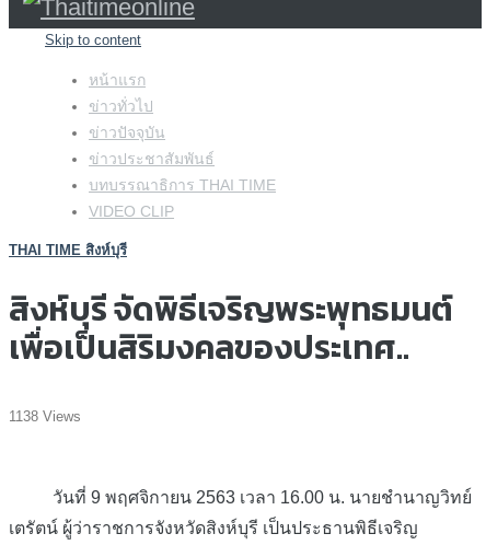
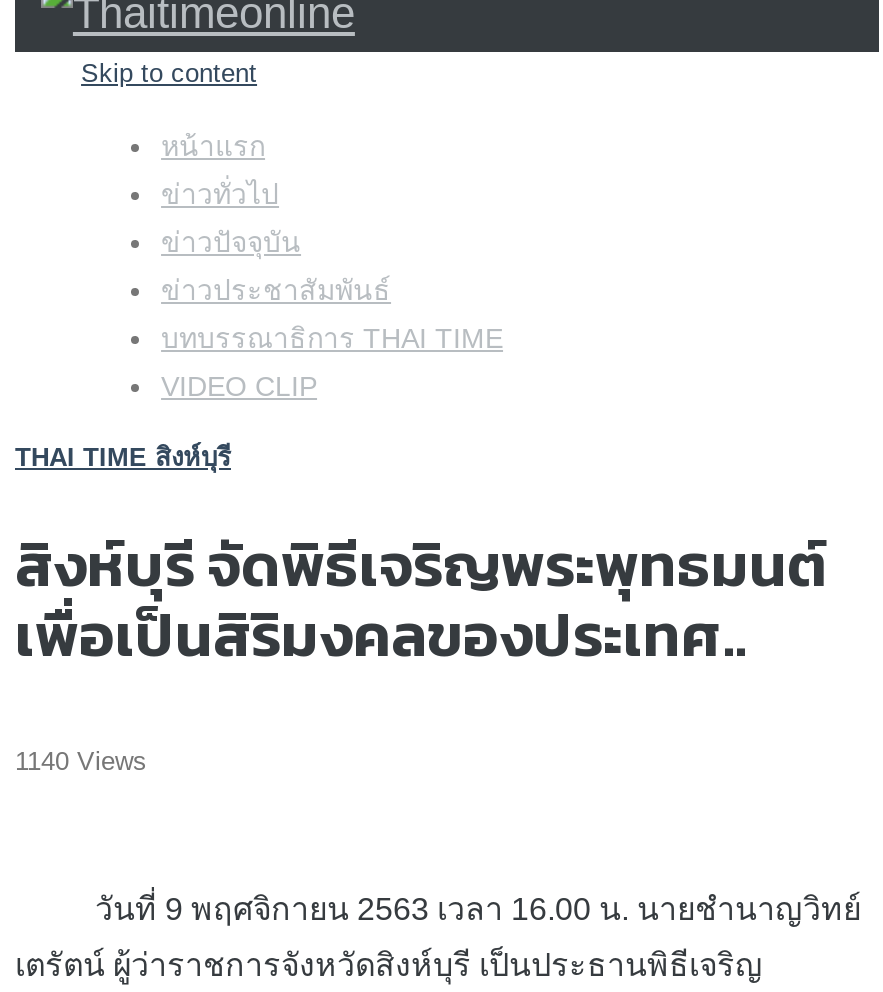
[9,408,81,425] 1138 Views -> [15,746,147,776] 1140 Views

